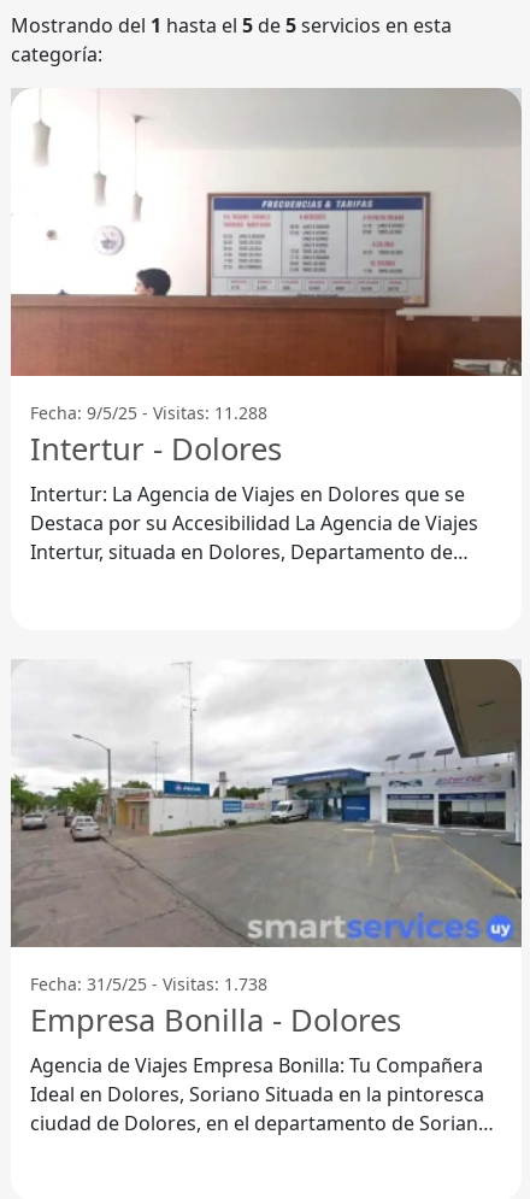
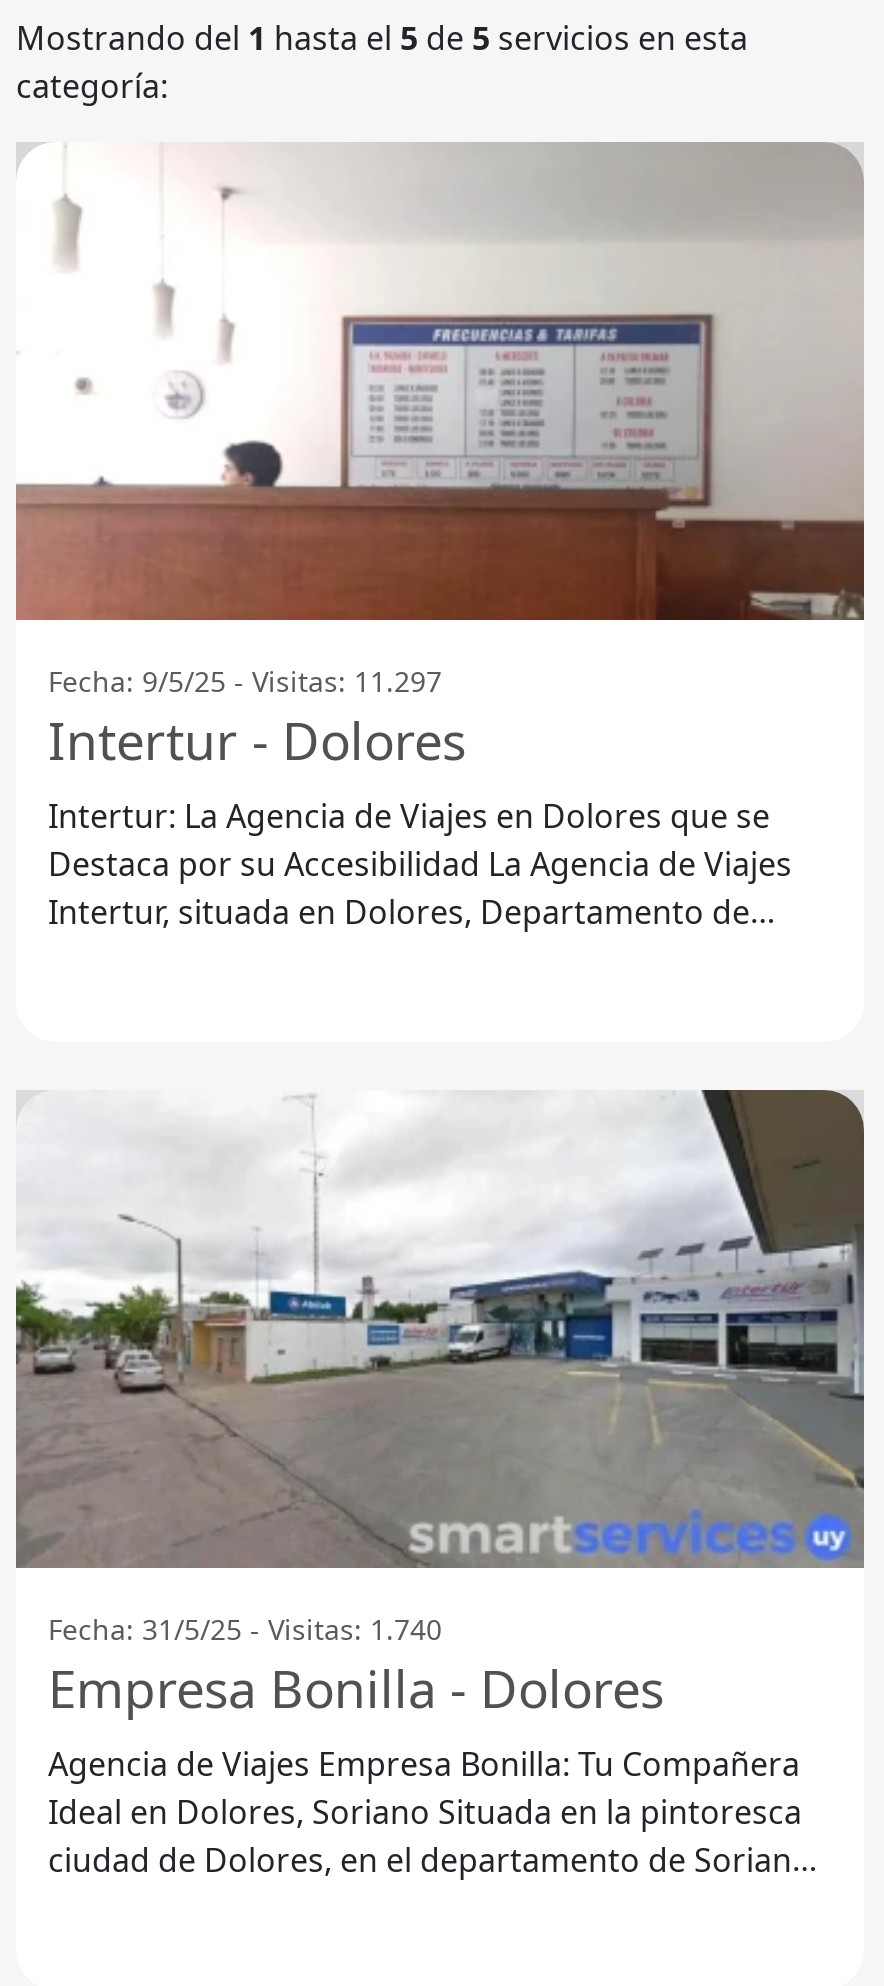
[30,401,267,424] Fecha: 9/5/25 - Visitas: 11.288 -> [48,661,442,699] Fecha: 9/5/25 - Visitas: 11.297
[30,972,267,995] Fecha: 31/5/25 - Visitas: 1.738 -> [48,1609,442,1647] Fecha: 31/5/25 - Visitas: 1.740

